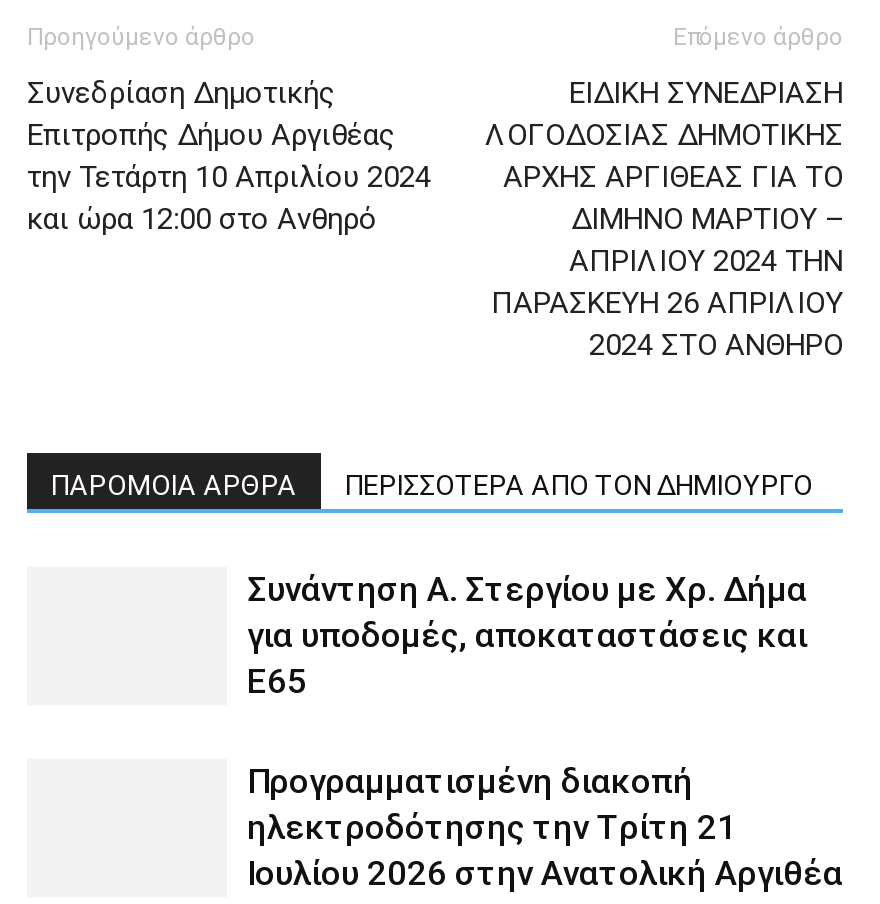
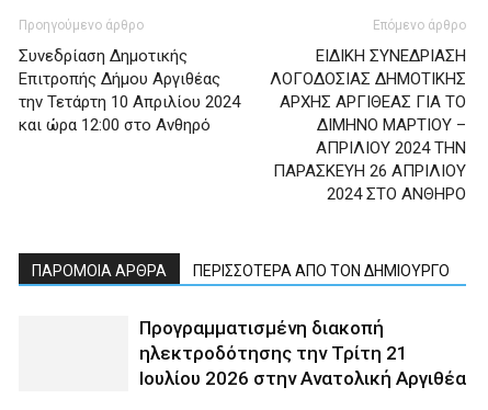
[247,569,807,701] Συνάντηση Α. Στεργίου με Χρ. Δήμα | για υποδομές, αποκαταστάσεις και | Ε65 -> none

